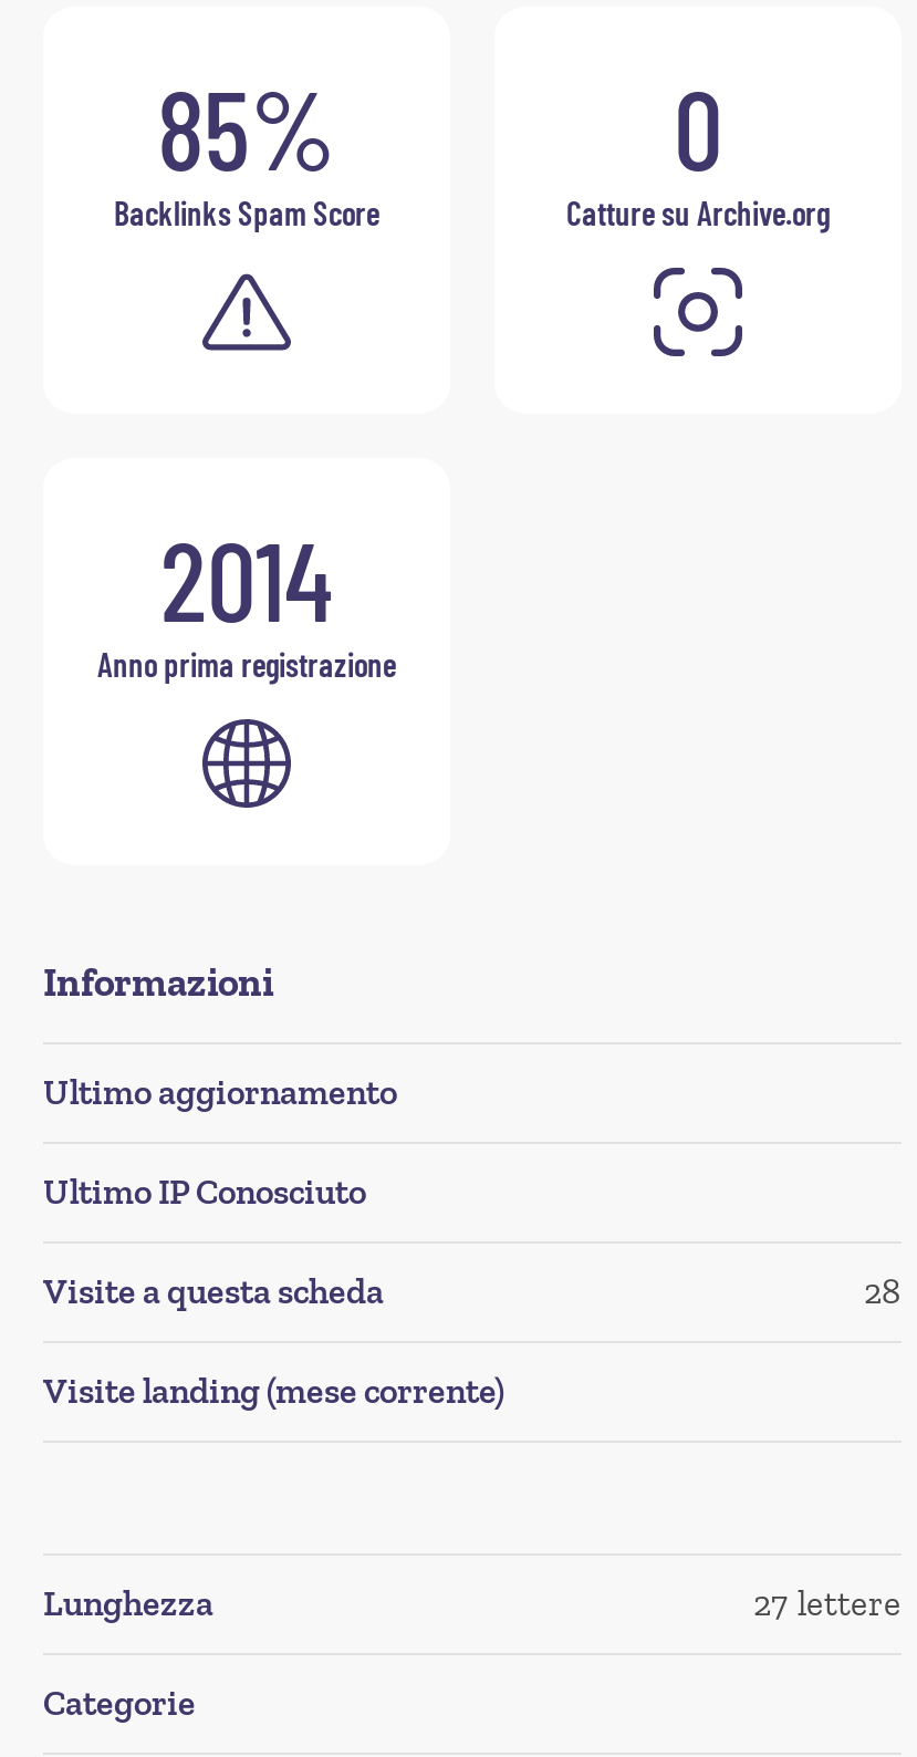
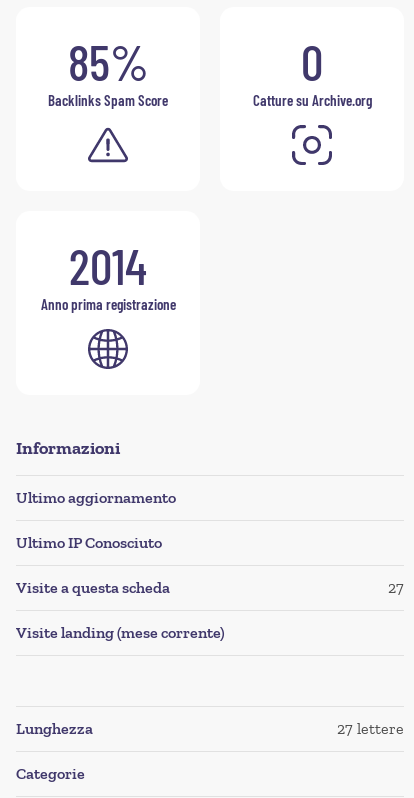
[864,1270,902,1312] 28 -> [388,578,404,597] 27

